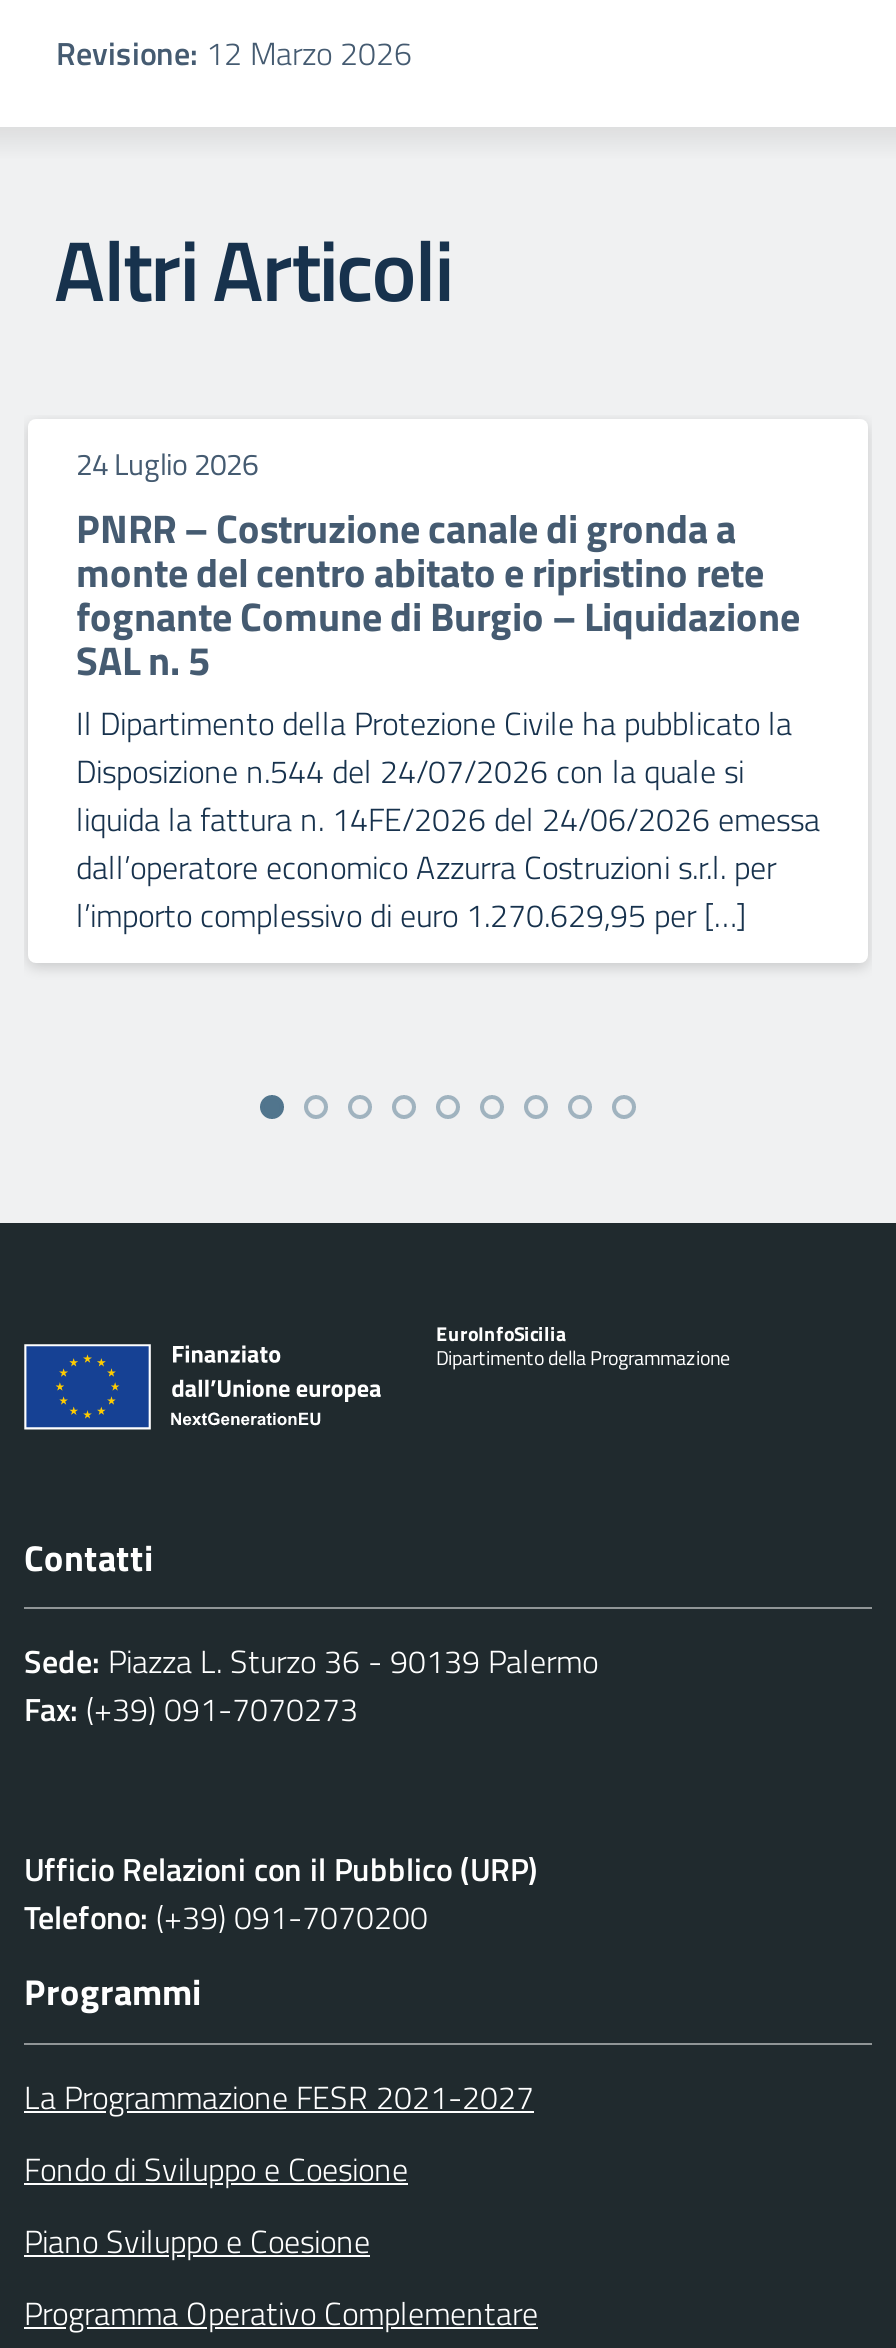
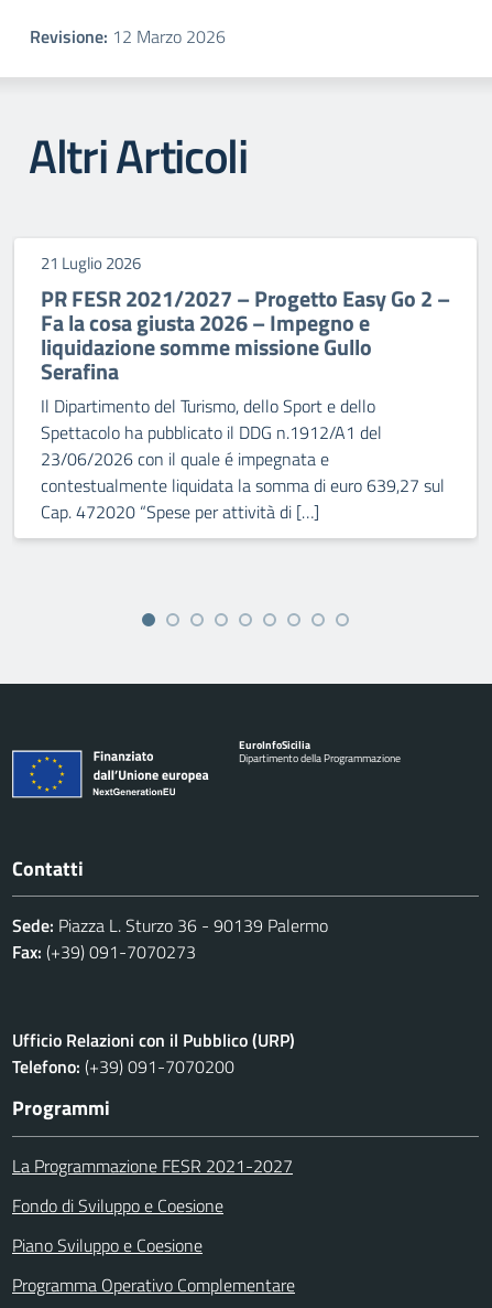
[76,441,820,939] 24 Luglio 2026 | PNRR – Costruzione canale di gronda a | monte del centro abitato e ripristino rete | fognante Comune di Burgio – Liquidazione | SAL n. 5 | Il Dipartimento della Protezione Civile ha pubblicato la | Disposizione n.544 del 24/07/2026 con la quale si | liquida la fattura n. 14FE/2026 del 24/06/2026 emessa | dall’operatore economico Azzurra Costruzioni s.r.l. per | l’importo complessivo di euro 1.270.629,95 per […] -> [41,250,450,525] 21 Luglio 2026 | PR FESR 2021/2027 – Progetto Easy Go 2 – | Fa la cosa giusta 2026 – Impegno e | liquidazione somme missione Gullo | Serafina | Il Dipartimento del Turismo, dello Sport e dello | Spettacolo ha pubblicato il DDG n.1912/A1 del | 23/06/2026 con il quale é impegnata e | contestualmente liquidata la somma di euro 639,27 sul | Cap. 472020 “Spese per attività di […]

